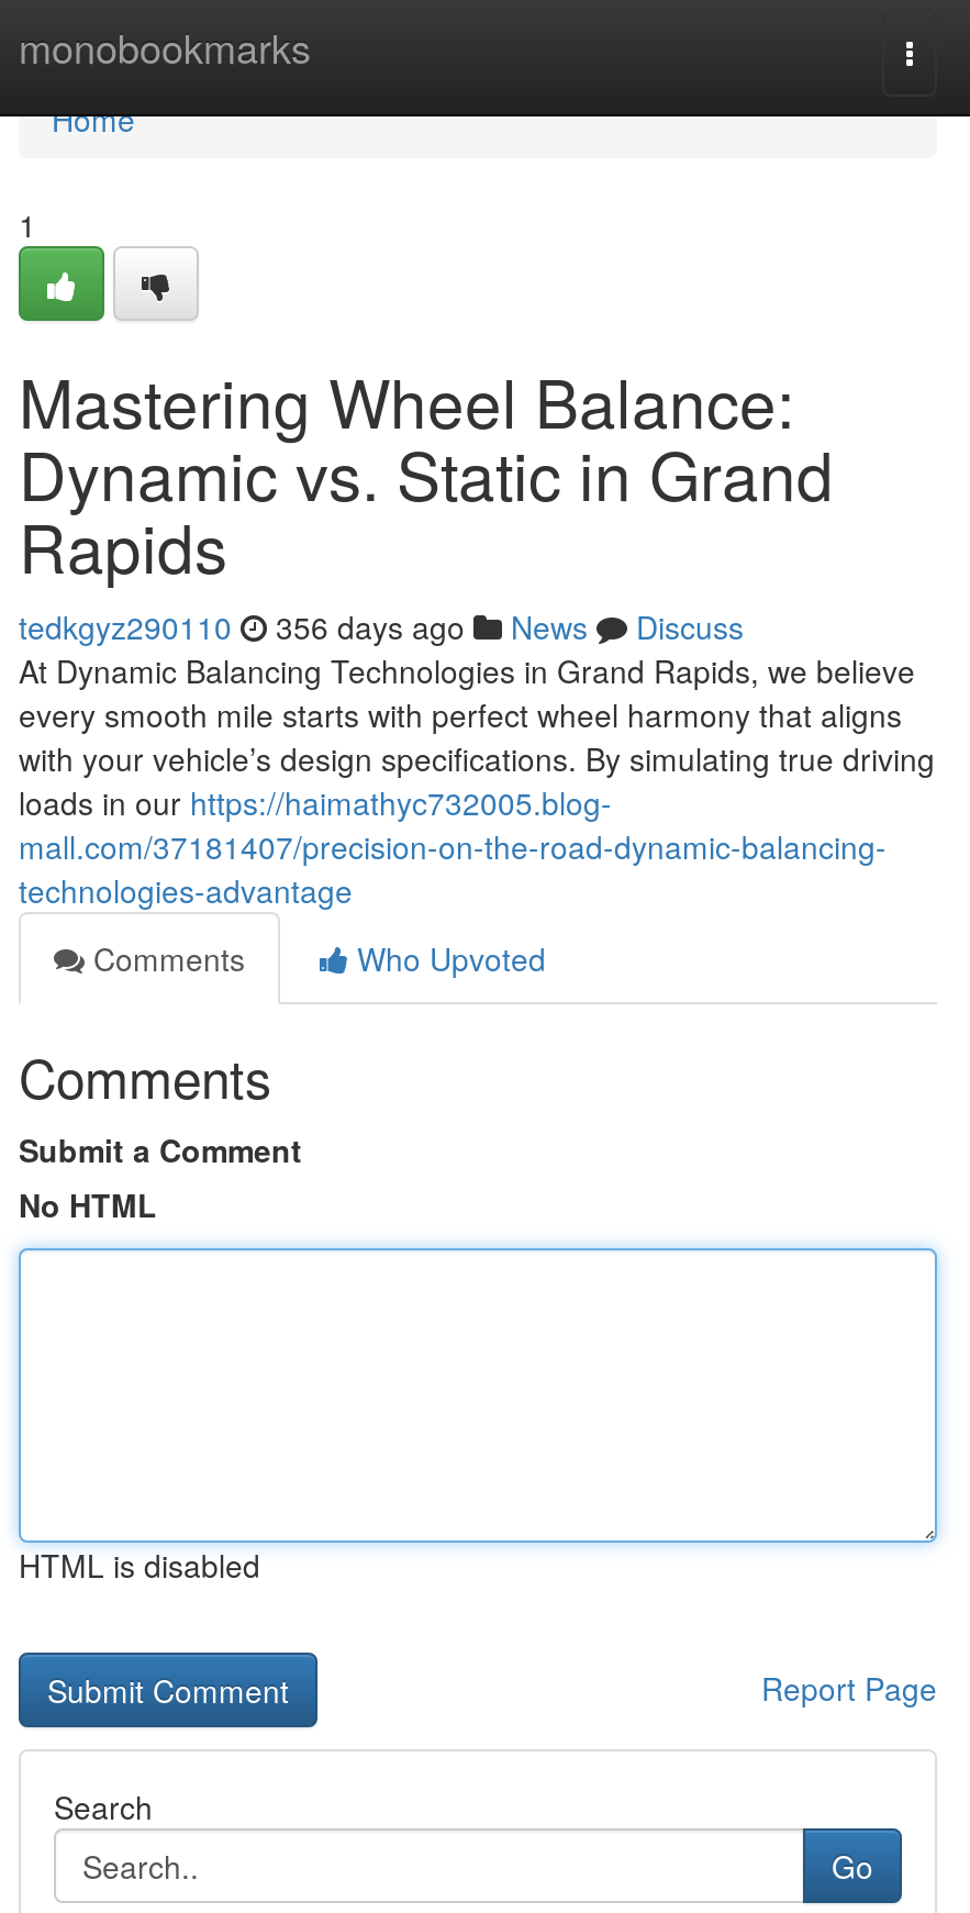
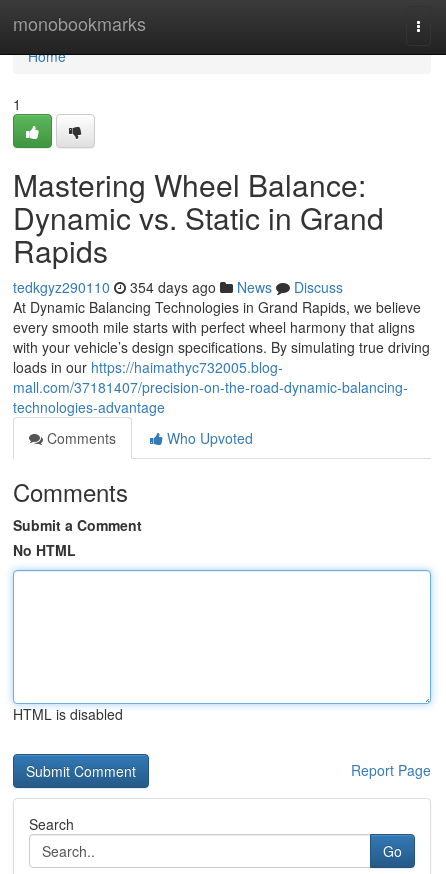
[19,604,744,648] tedkgyz290110 356 days ago News Discuss -> [13,277,343,297] tedkgyz290110 354 days ago News Discuss

